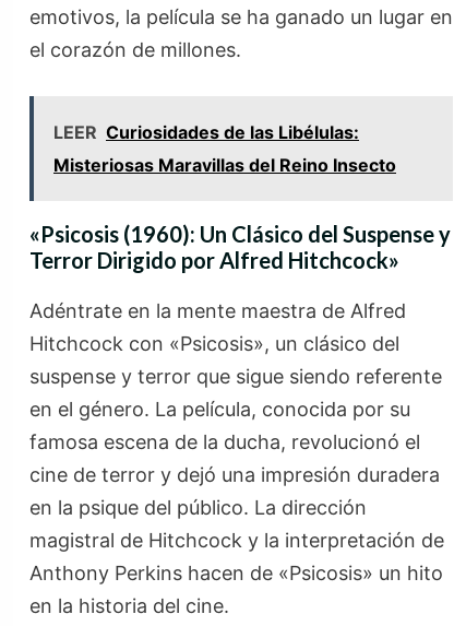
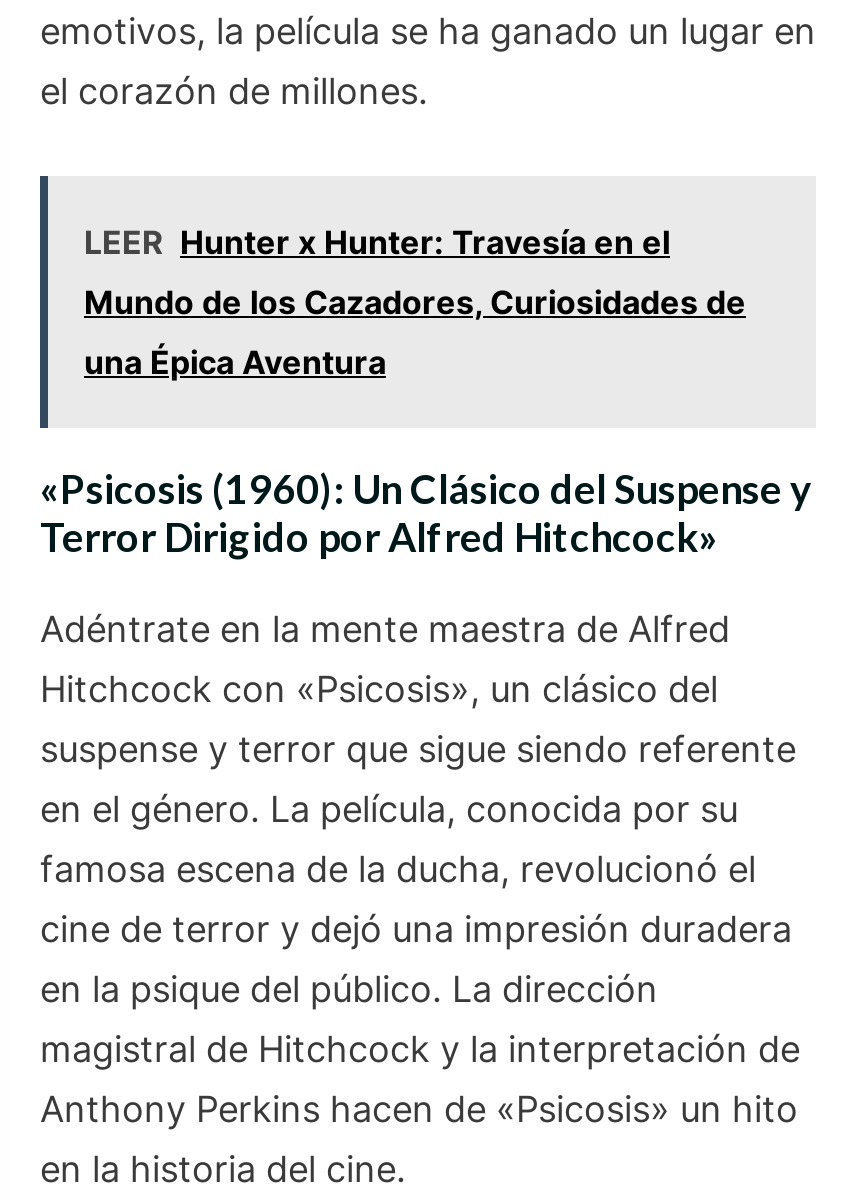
[53,121,396,176] LEER Curiosidades de las Libélulas: | Misteriosas Maravillas del Reino Insecto -> [84,221,746,381] LEER Hunter x Hunter: Travesía en el | Mundo de los Cazadores, Curiosidades de | una Épica Aventura

